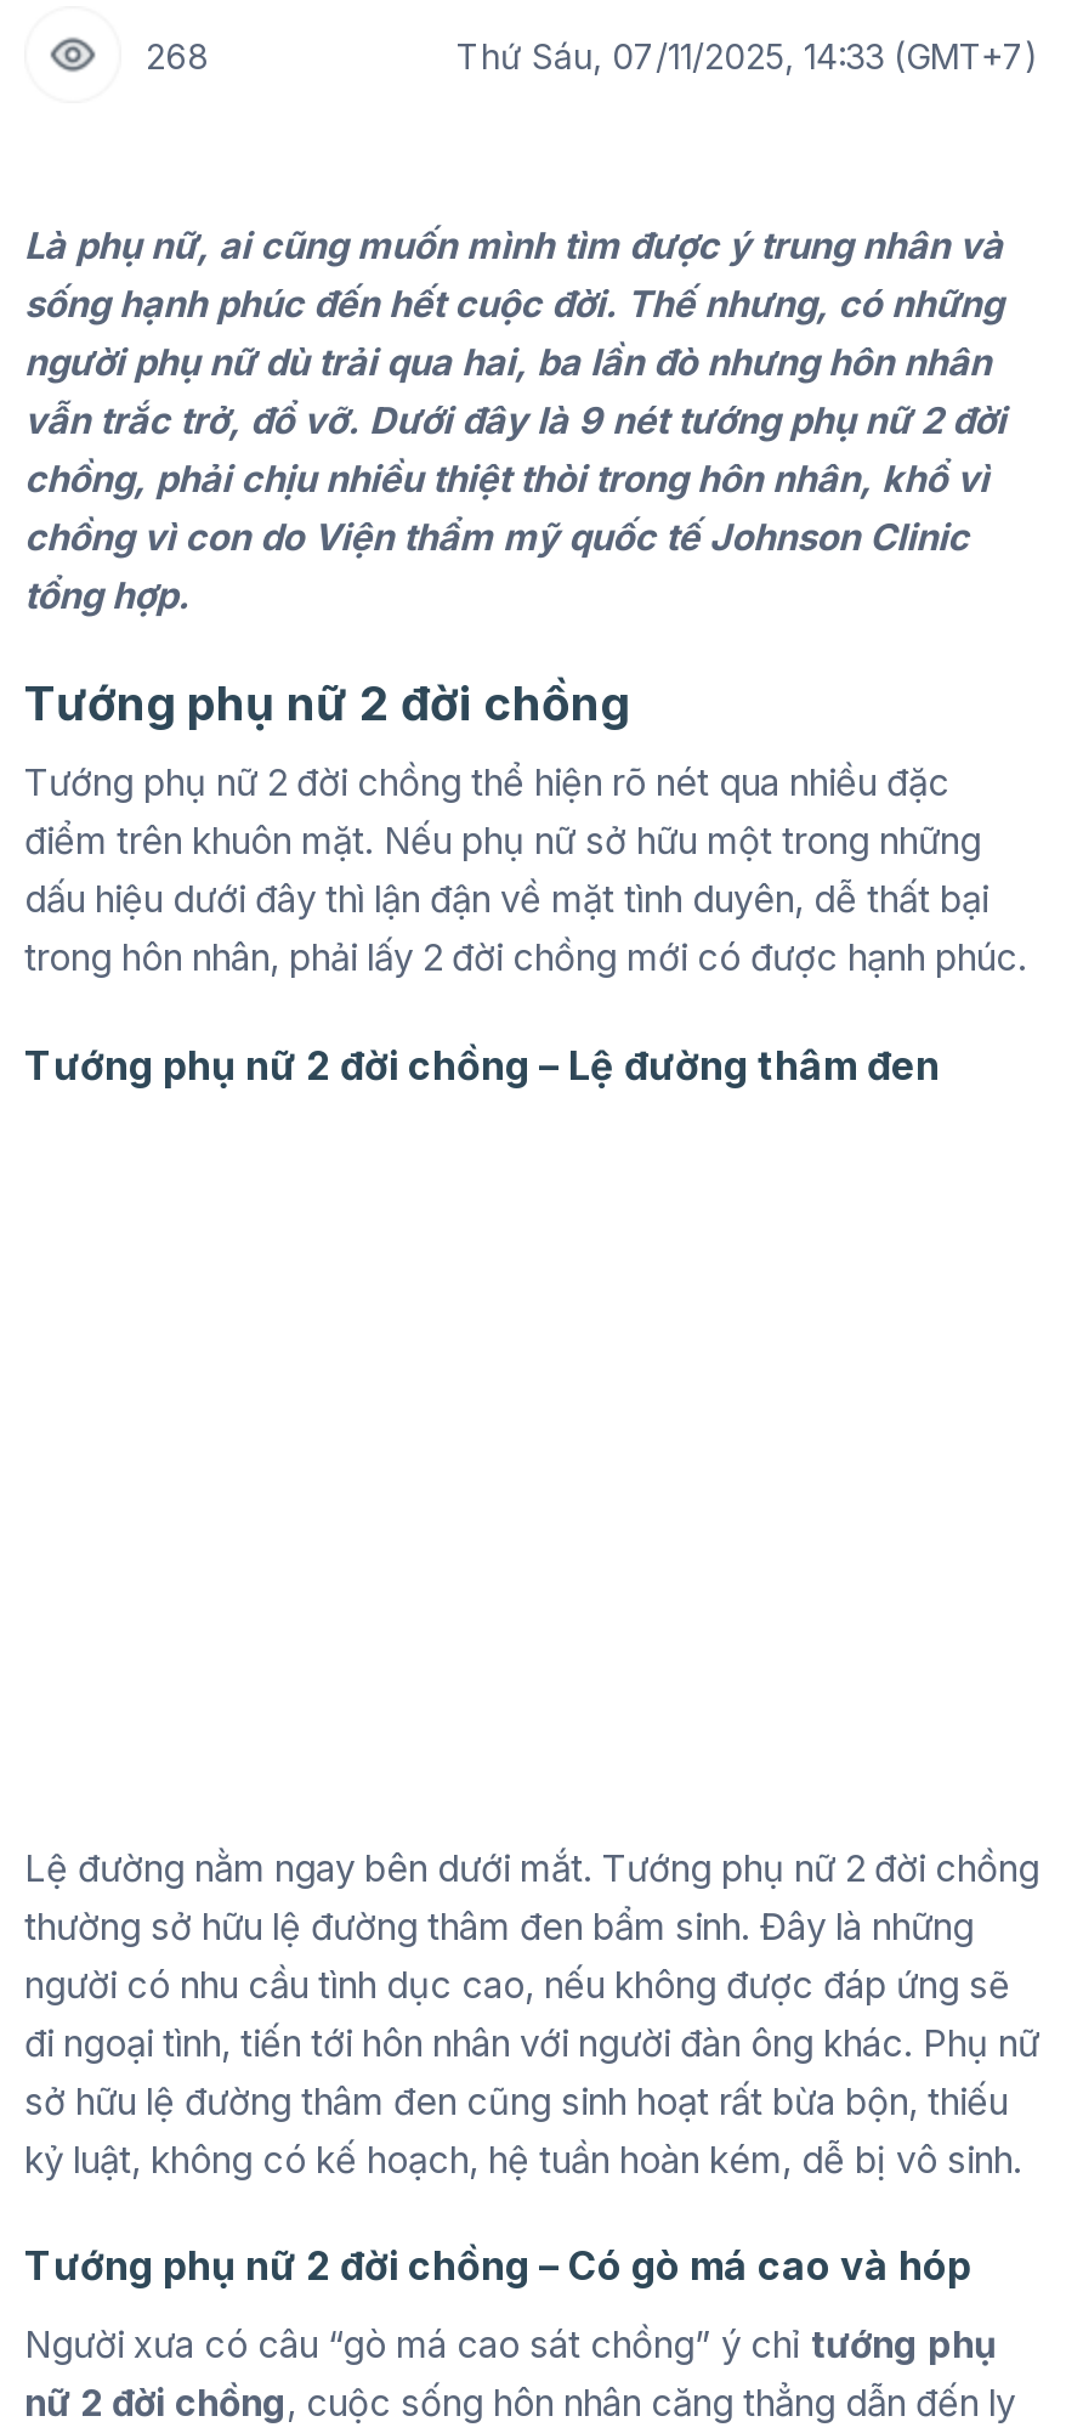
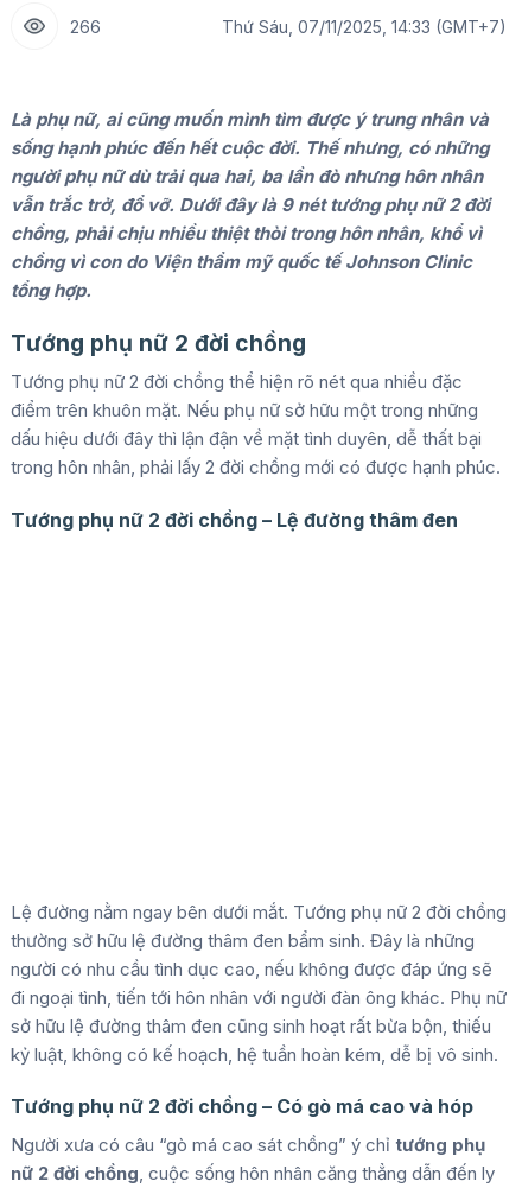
[146,35,209,77] 268 -> [70,17,101,37] 266

